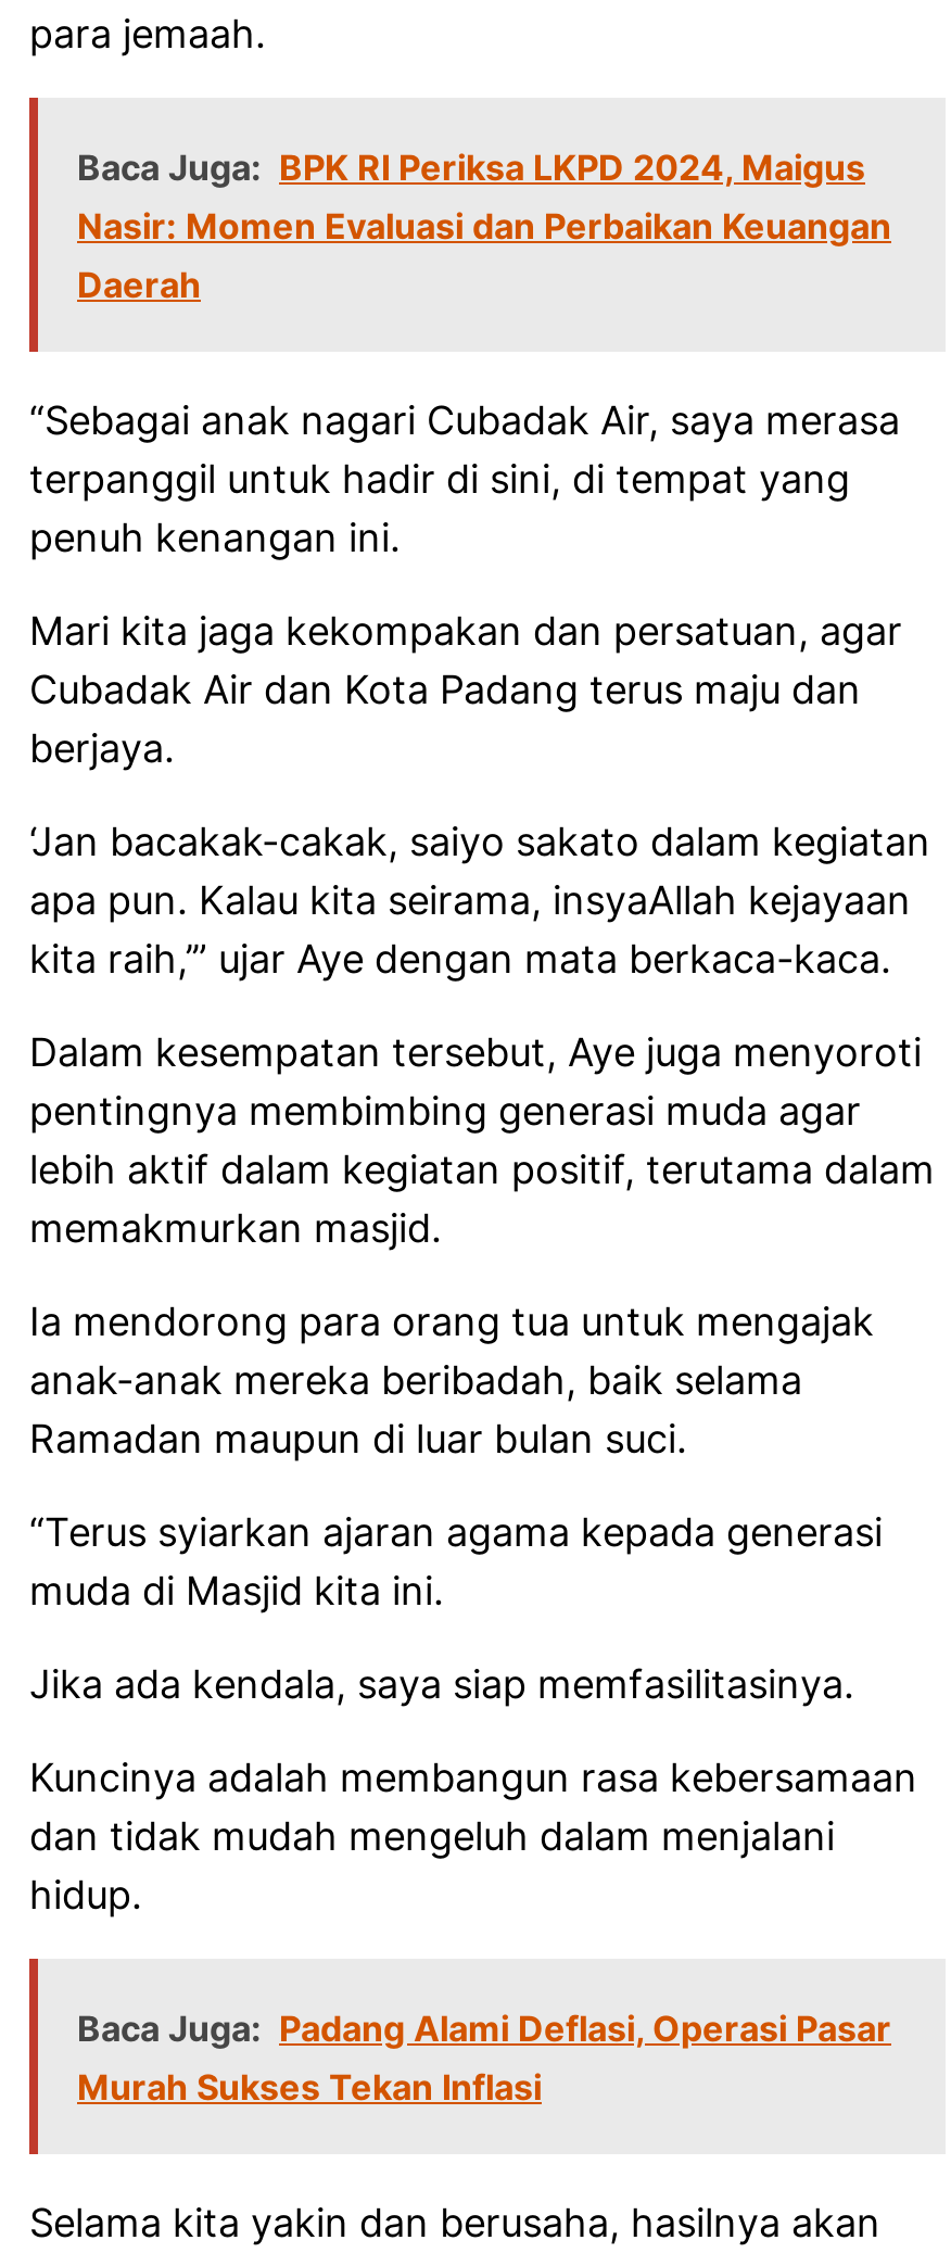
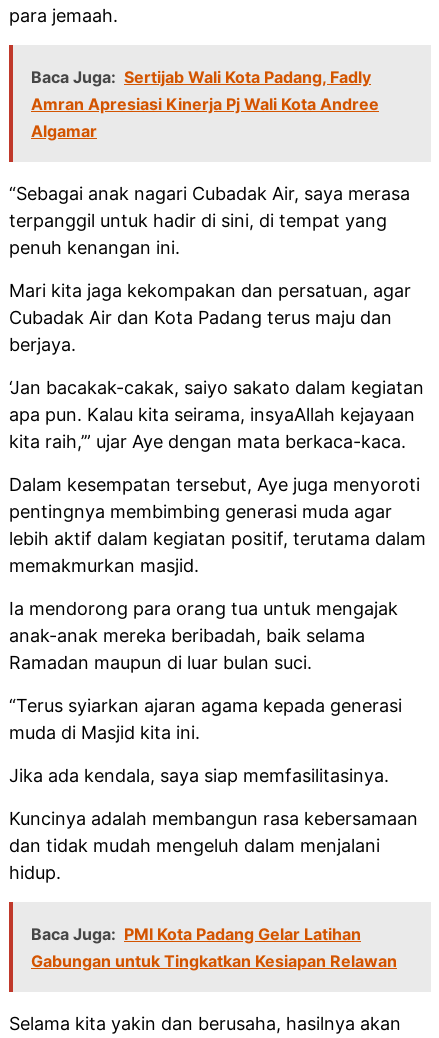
[77,144,891,305] Baca Juga: BPK RI Periksa LKPD 2024, Maigus | Nasir: Momen Evaluasi dan Perbaikan Keuangan | Daerah -> [31,66,379,140] Baca Juga: Sertijab Wali Kota Padang, Fadly | Amran Apresiasi Kinerja Pj Wali Kota Andree | Algamar
[77,2005,891,2108] Baca Juga: Padang Alami Deflasi, Operasi Pasar | Murah Sukses Tekan Inflasi -> [31,923,397,970] Baca Juga: PMI Kota Padang Gelar Latihan | Gabungan untuk Tingkatkan Kesiapan Relawan

